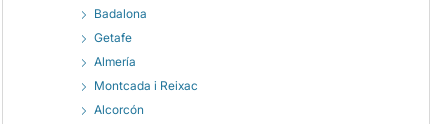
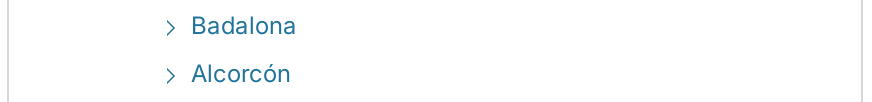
[94,30,198,93] Getafe | Almería | Montcada i Reixac -> none

